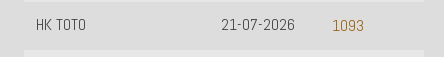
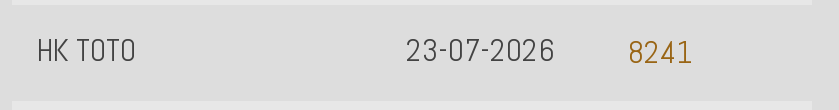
[221,15,295,35] 21-07-2026 -> [406,31,554,71] 23-07-2026
[332,16,364,36] 1093 -> [628,32,692,72] 8241

